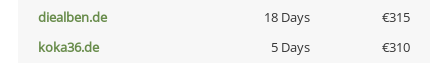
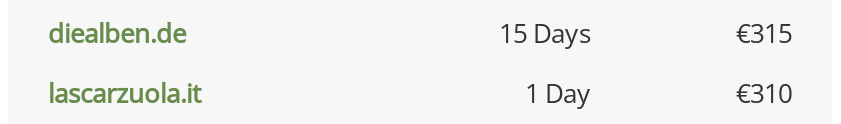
[263,8,309,26] 18 Days -> [499,15,591,51] 15 Days
[38,38,309,56] koka36.de | 5 Days -> [48,75,591,111] lascarzuola.it | 1 Day

